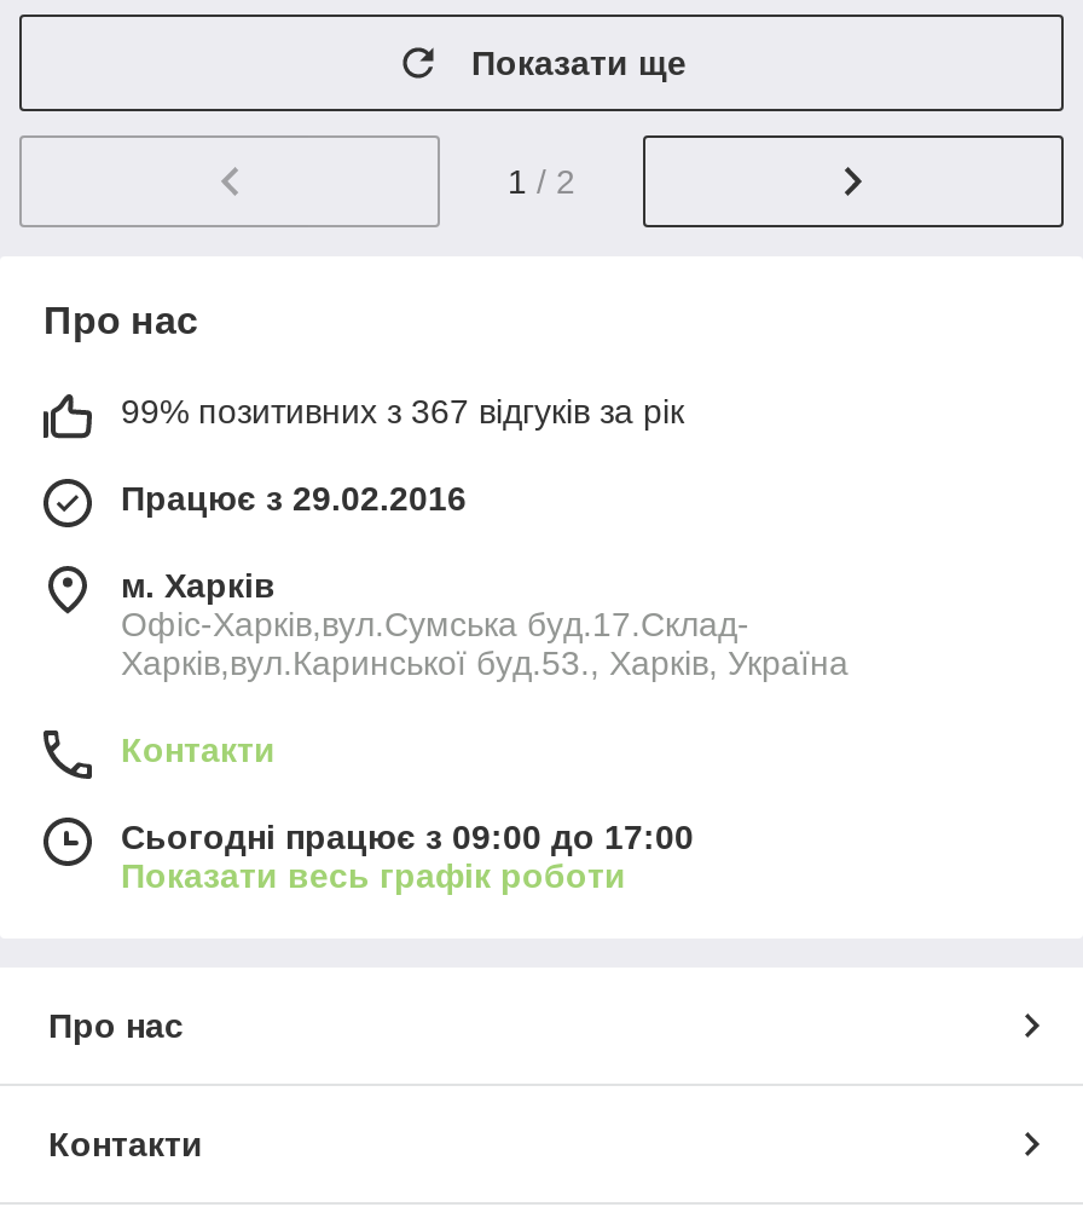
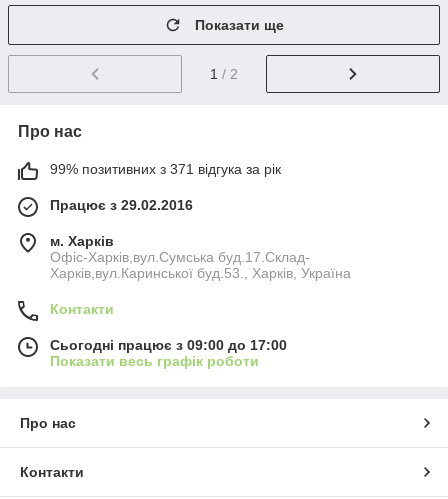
[121,392,684,431] 99% позитивних з 367 відгуків за рік -> [50,161,281,177] 99% позитивних з 371 відгука за рік

